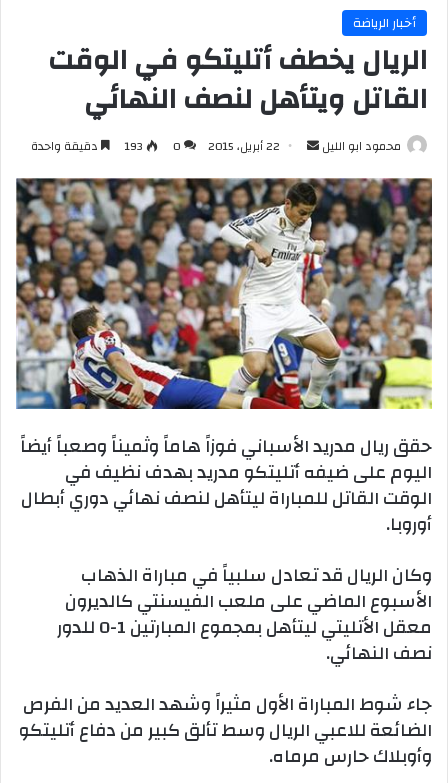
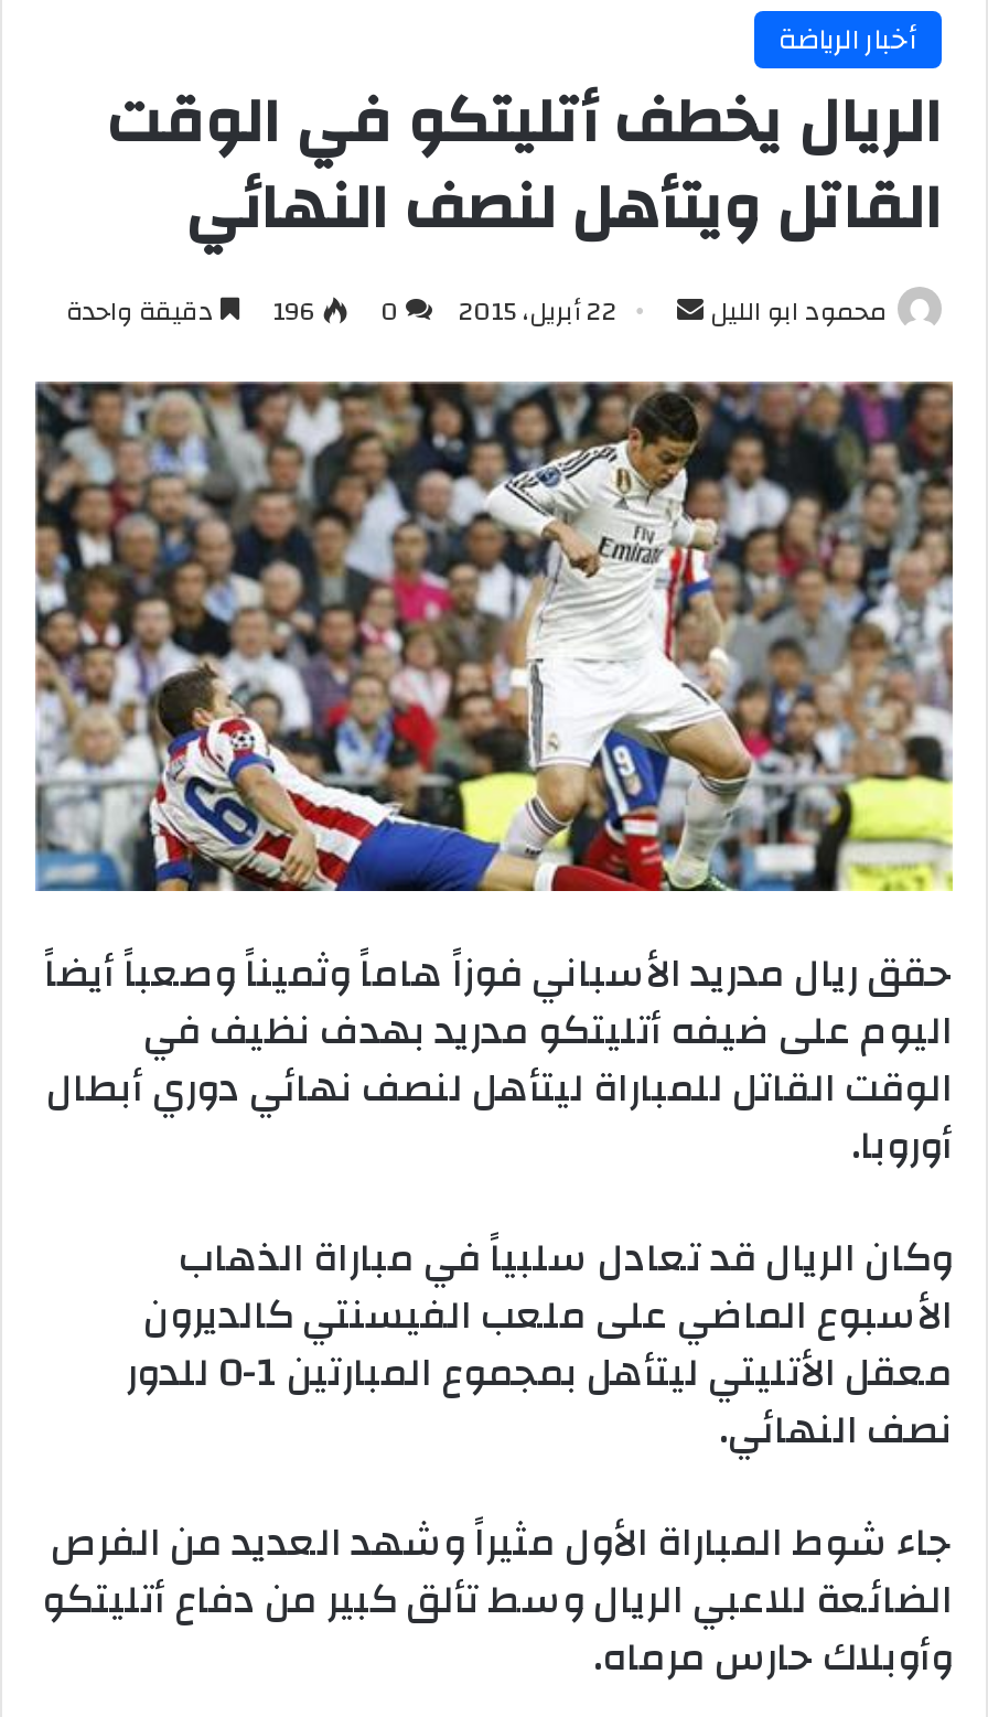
[31,135,181,157] 0 193 دقيقة واحدة -> [66,287,399,336] 0 196 دقيقة واحدة

